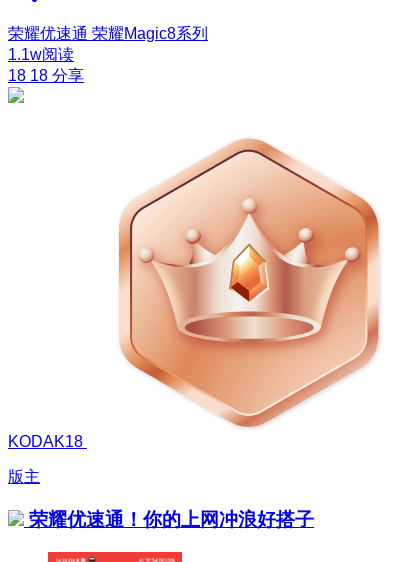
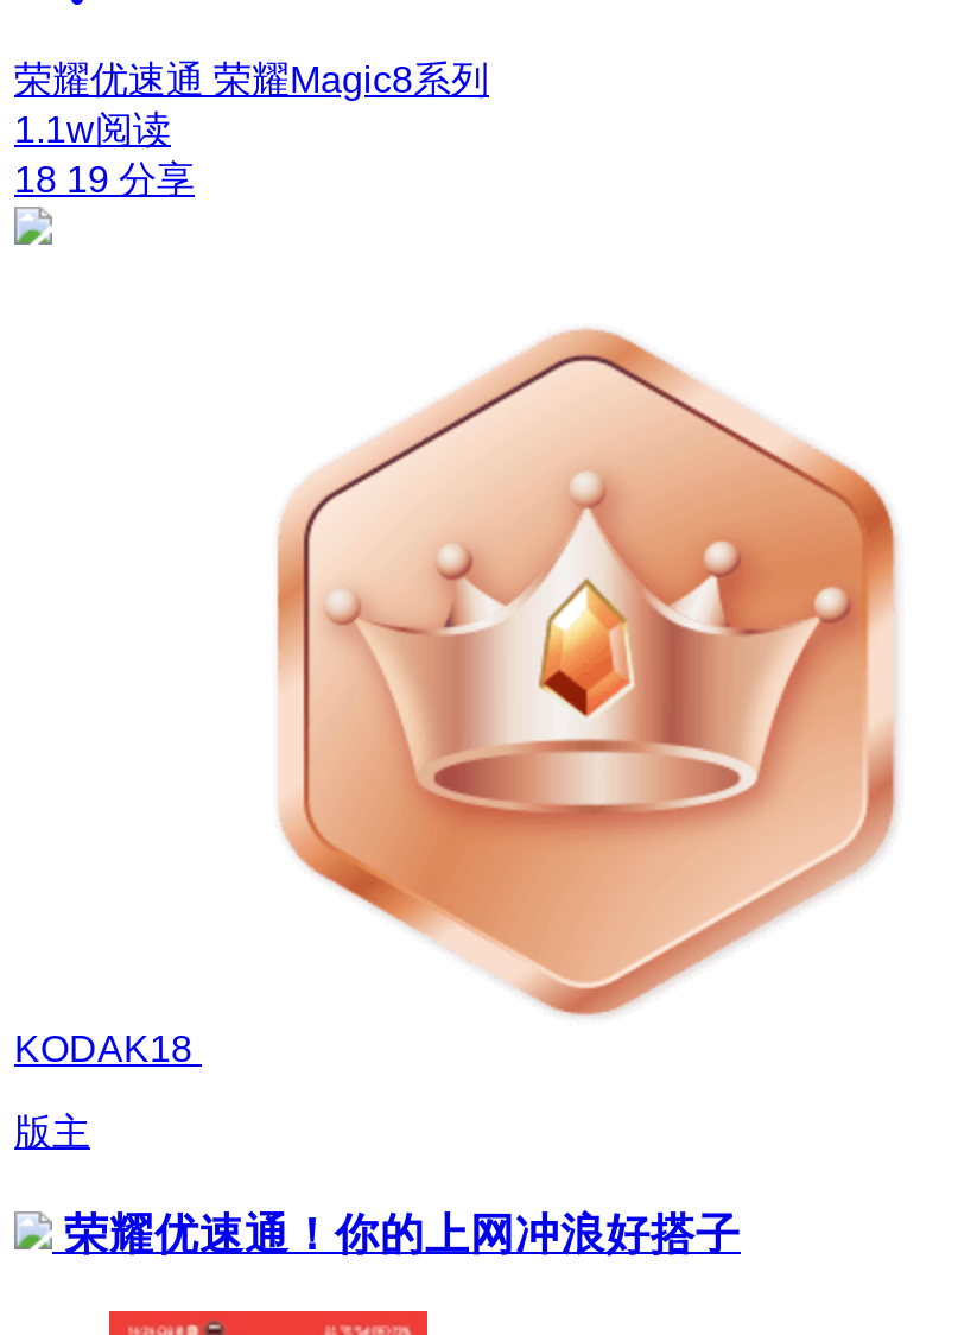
[8,67,84,84] 18 18 分享 -> [14,160,195,200] 18 19 分享

